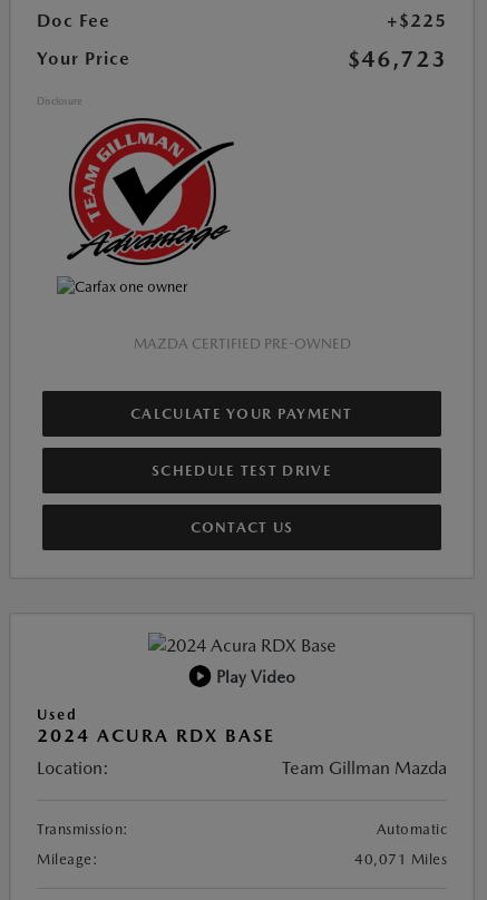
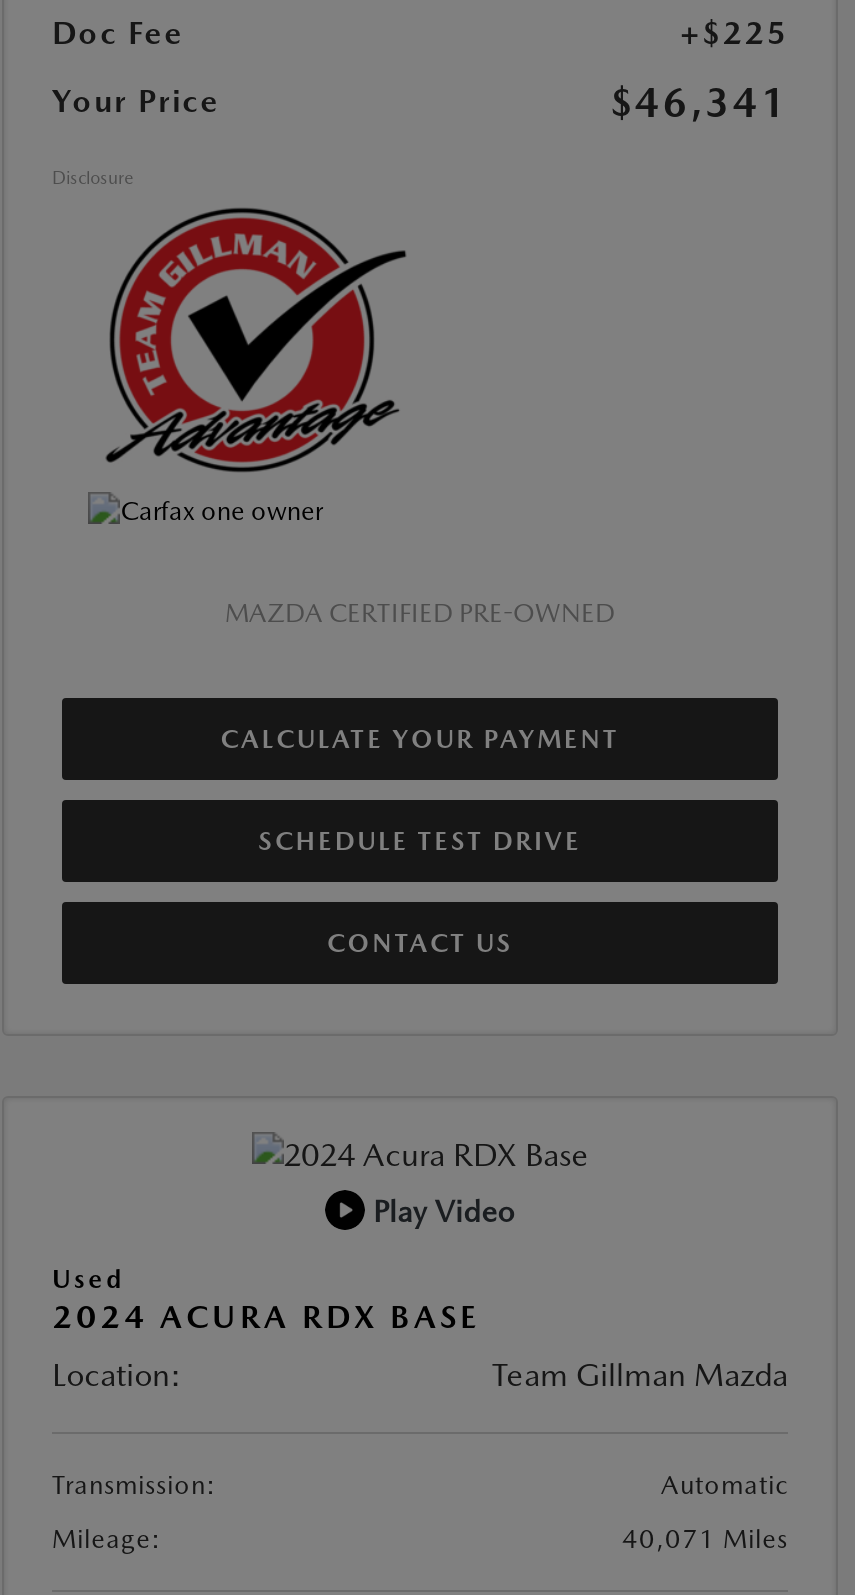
[348,45,447,72] $46,723 -> [610,77,788,125] $46,341

